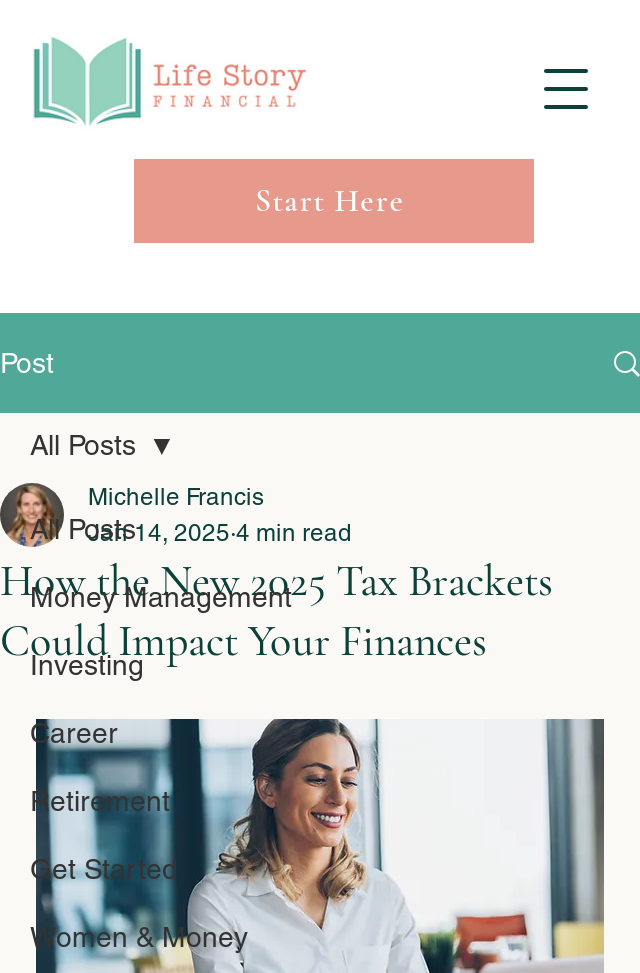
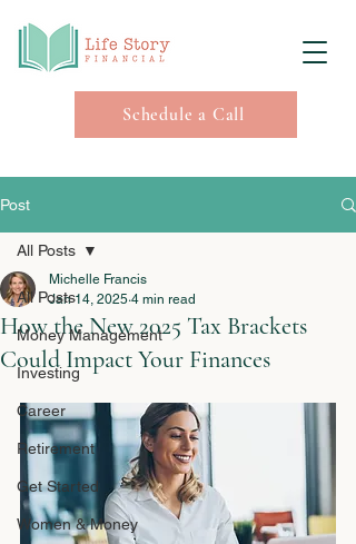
[255,181,405,221] Start Here -> [122,103,245,126] Schedule a Call

